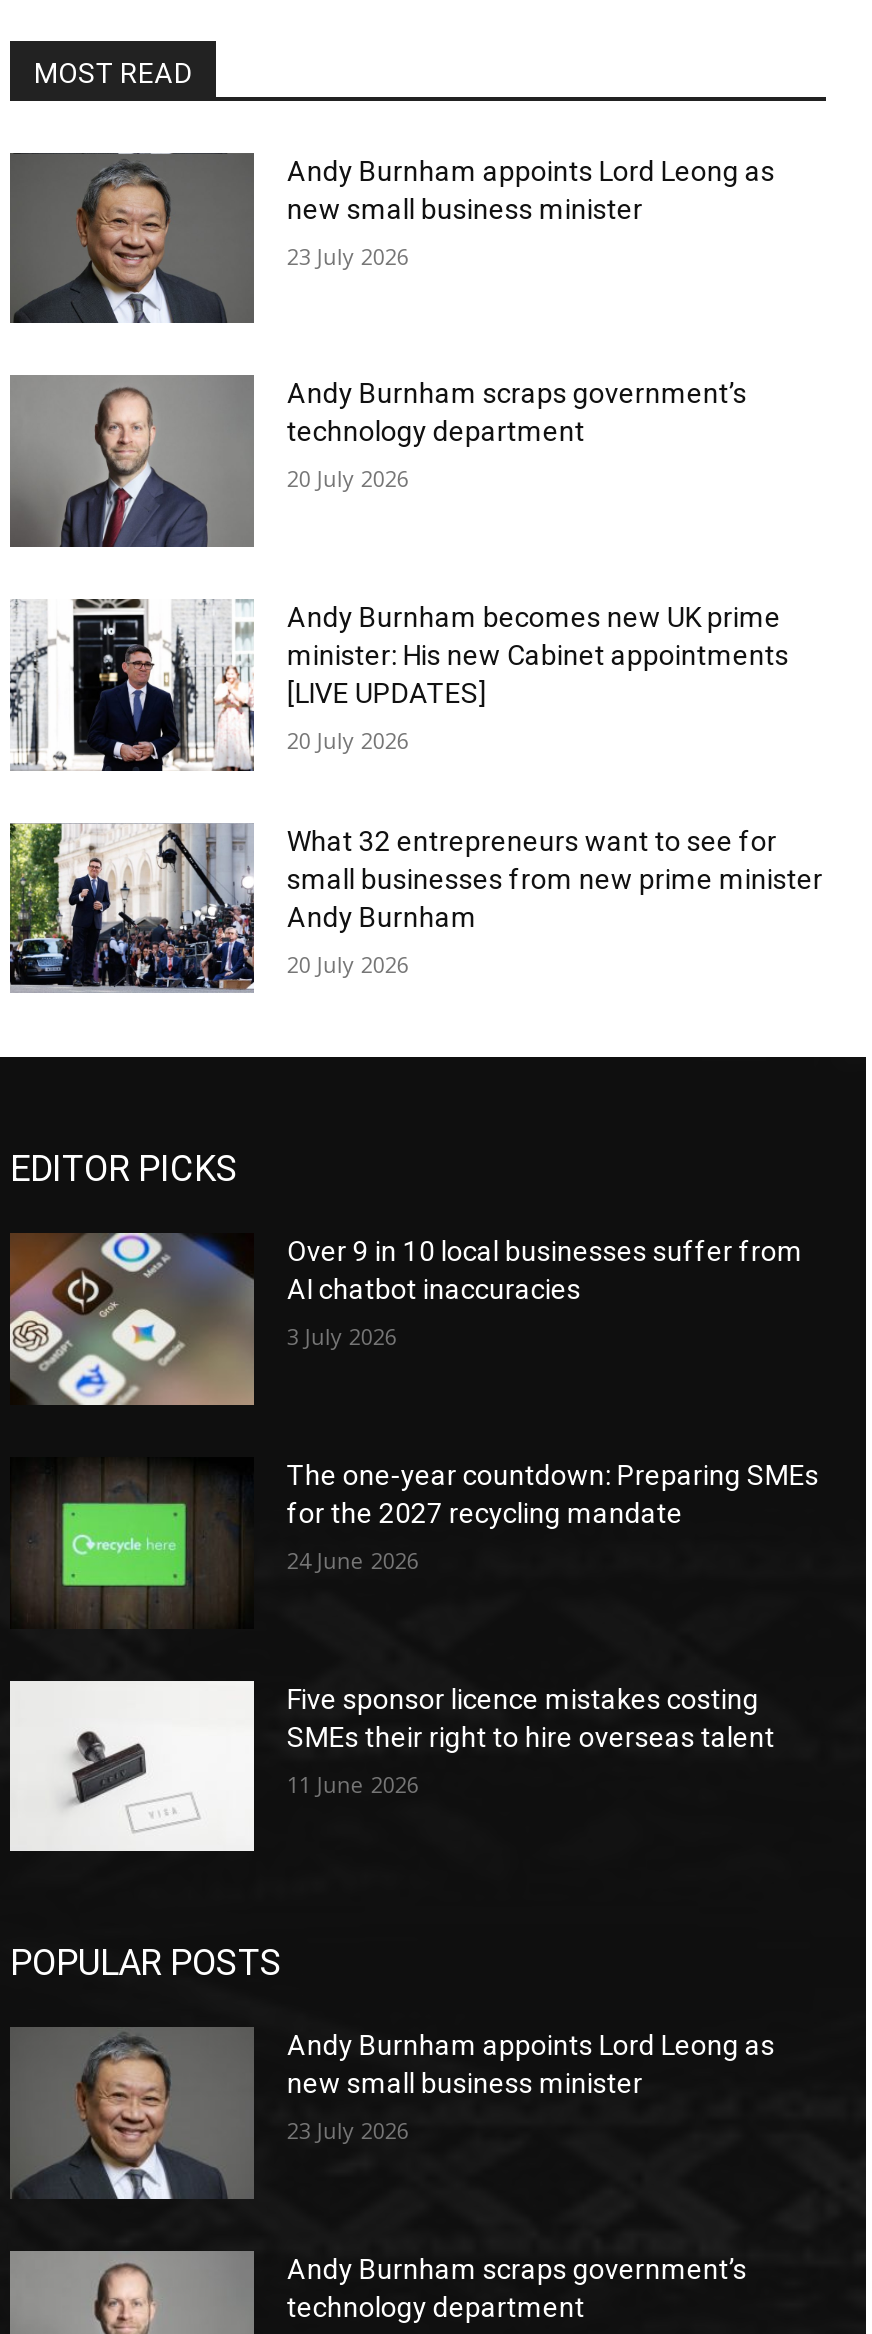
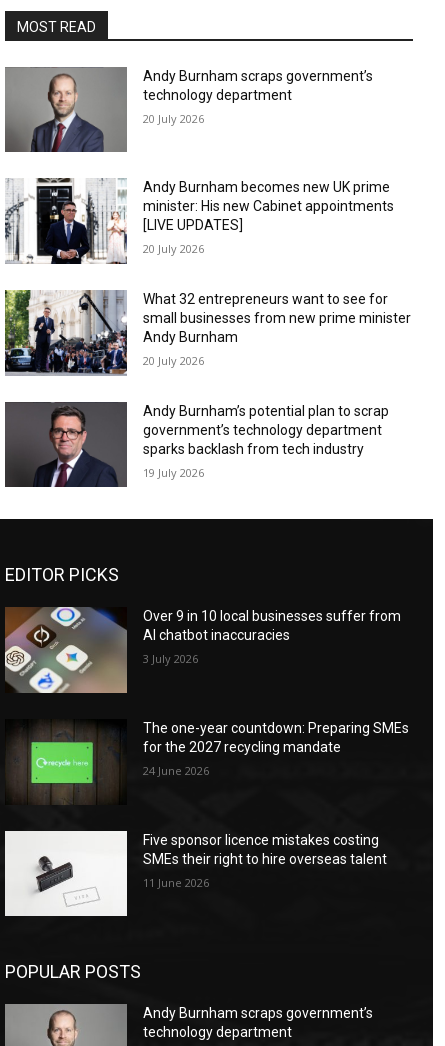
[12,154,775,323] [image] | Andy Burnham appoints Lord Leong as | new small business minister | 23 July 2026 -> none
none -> [5,401,389,487] [image] | Andy Burnham’s potential plan to scrap | government’s technology department | sparks backlash from tech industry | 19 July 2026
[12,2029,775,2203] [image] | Andy Burnham appoints Lord Leong as | new small business minister | 23 July 2026 -> none

